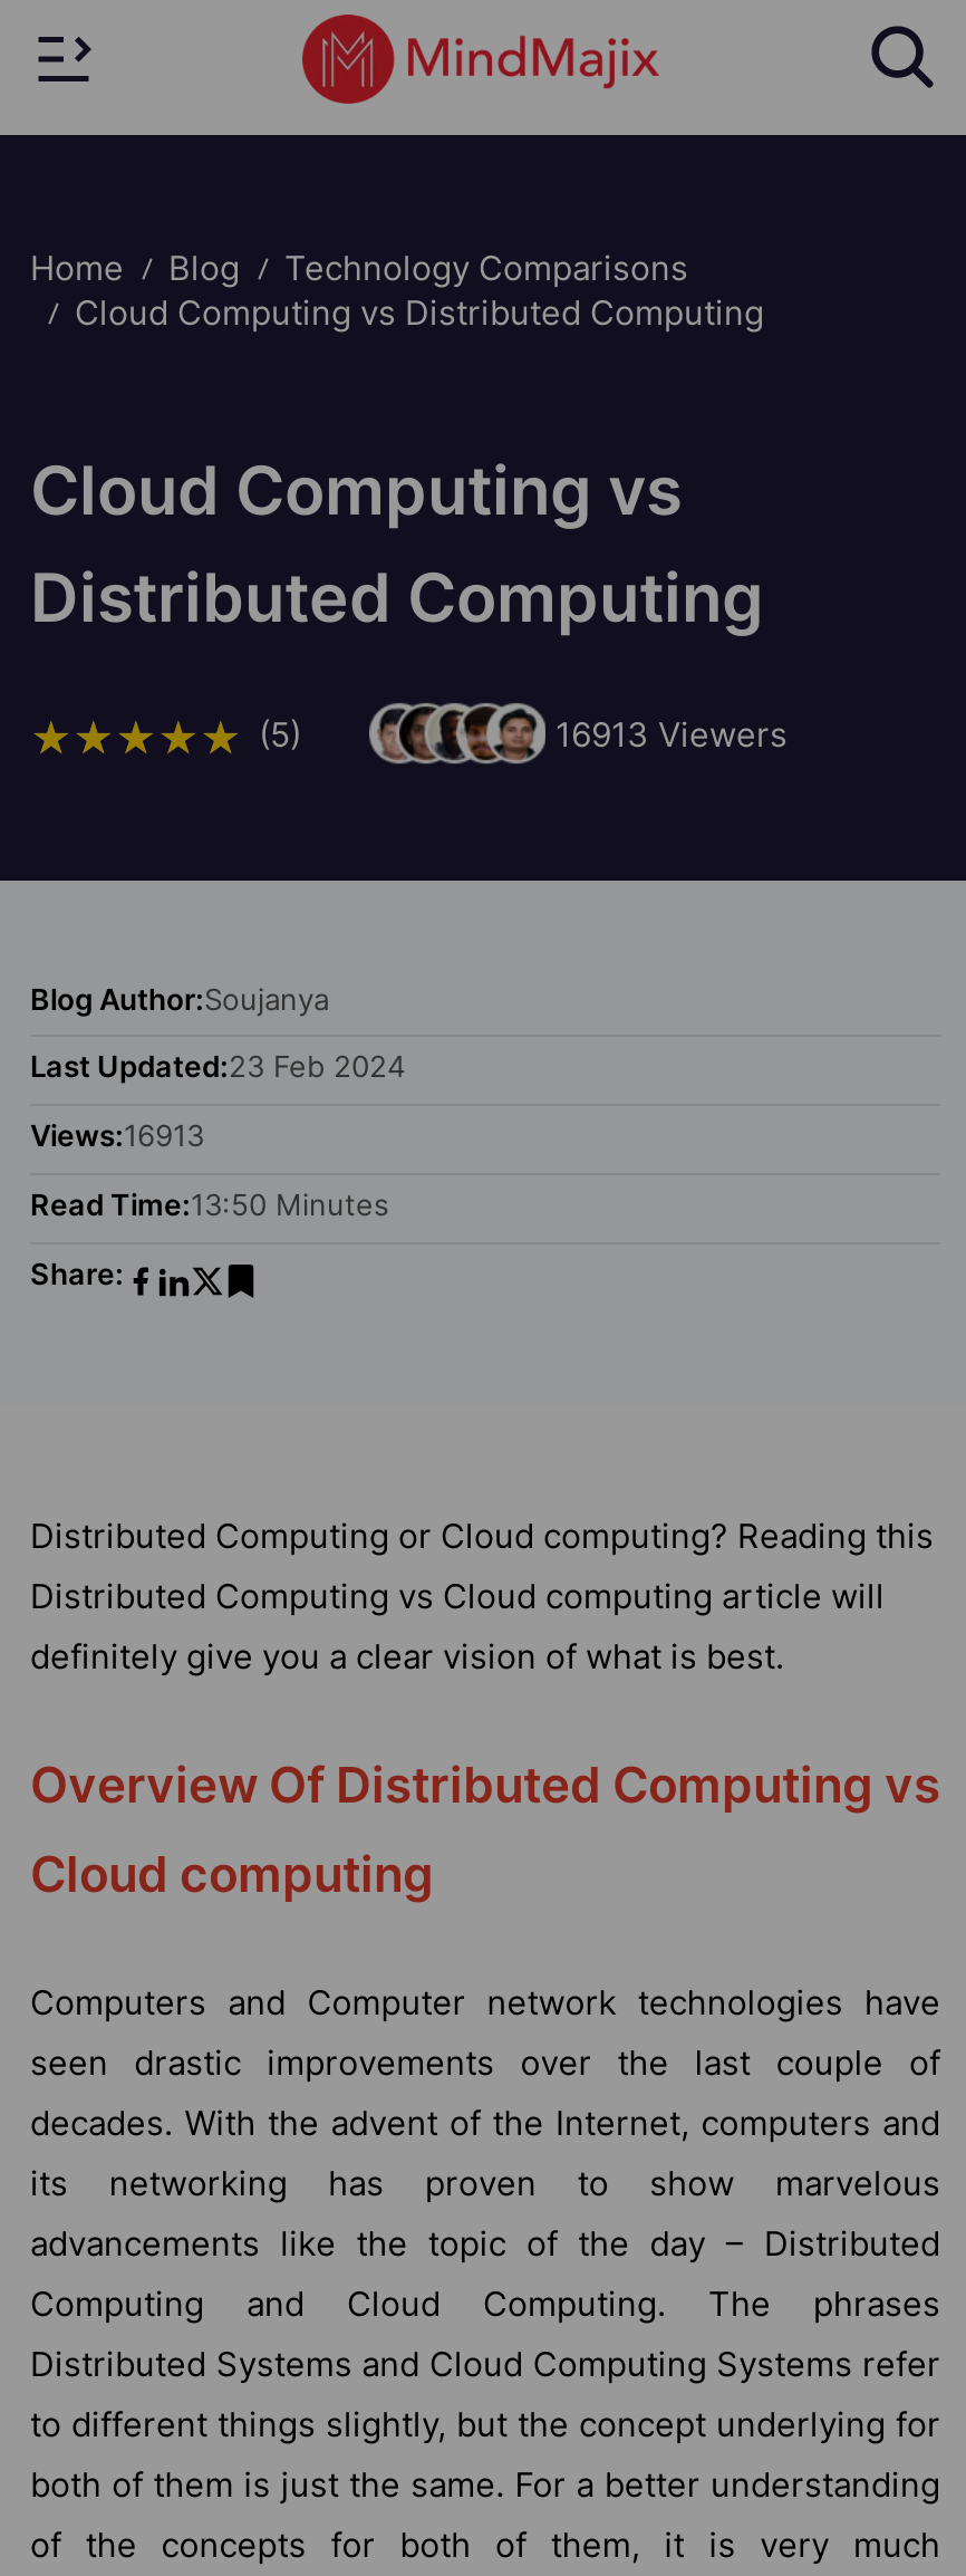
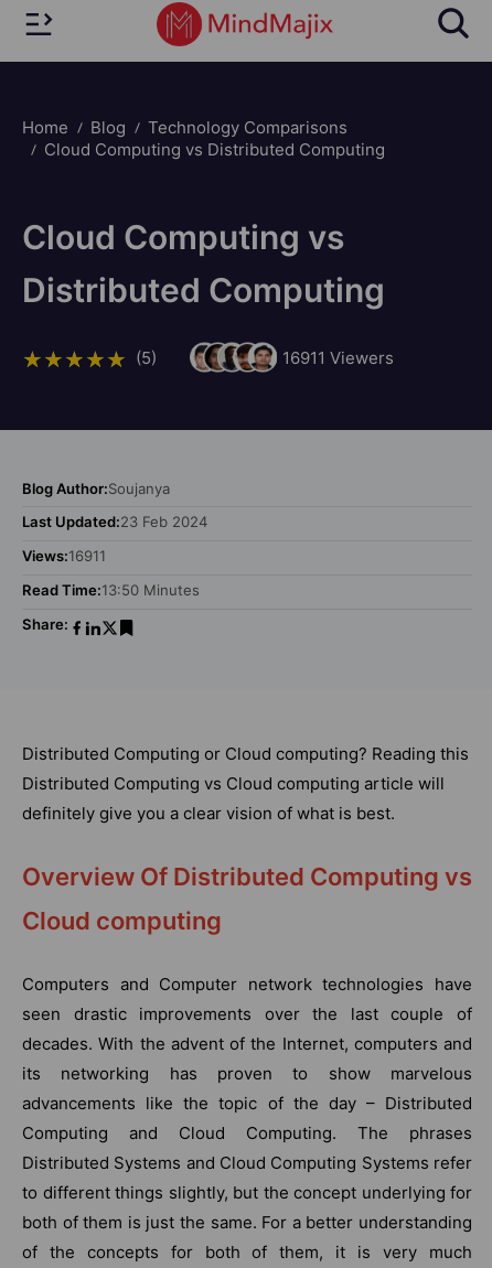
[556,712,788,754] 16913 Viewers -> [282,347,393,368] 16911 Viewers
[30,1117,204,1153] Views:16913 -> [22,547,106,565] Views:16911

